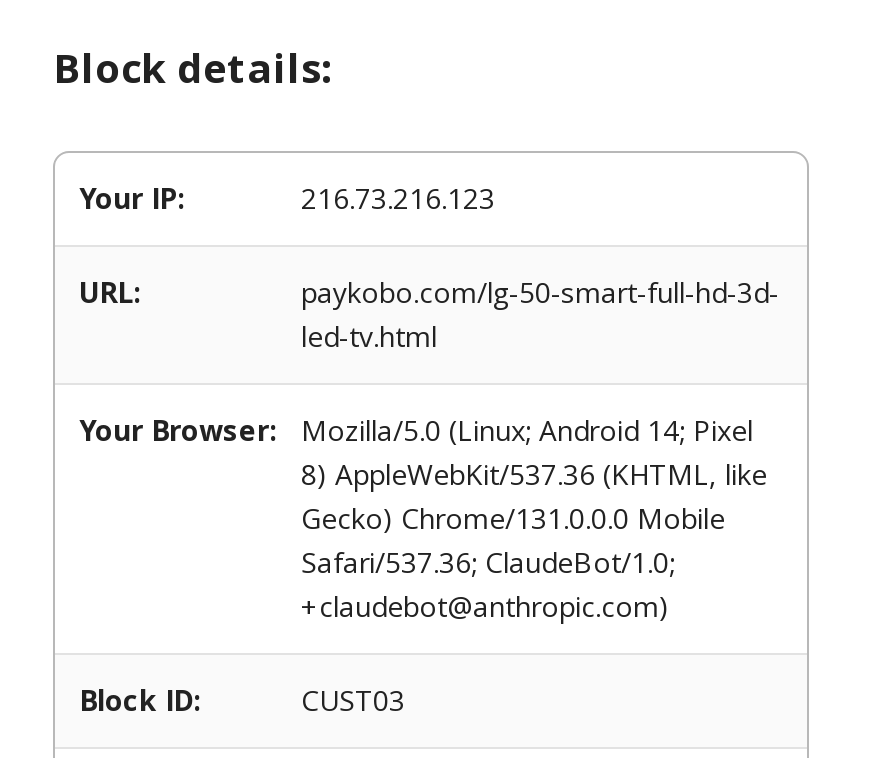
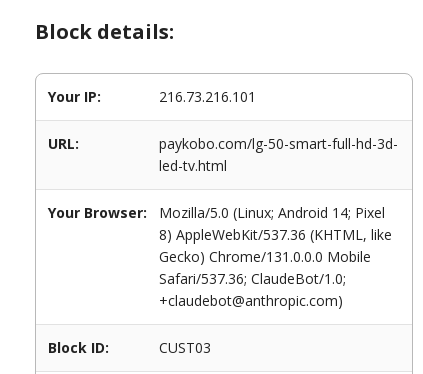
[301,179,495,217] 216.73.216.123 -> [159,87,256,106] 216.73.216.101

